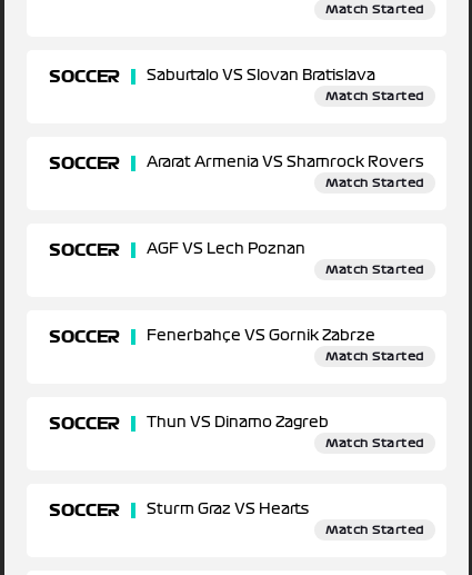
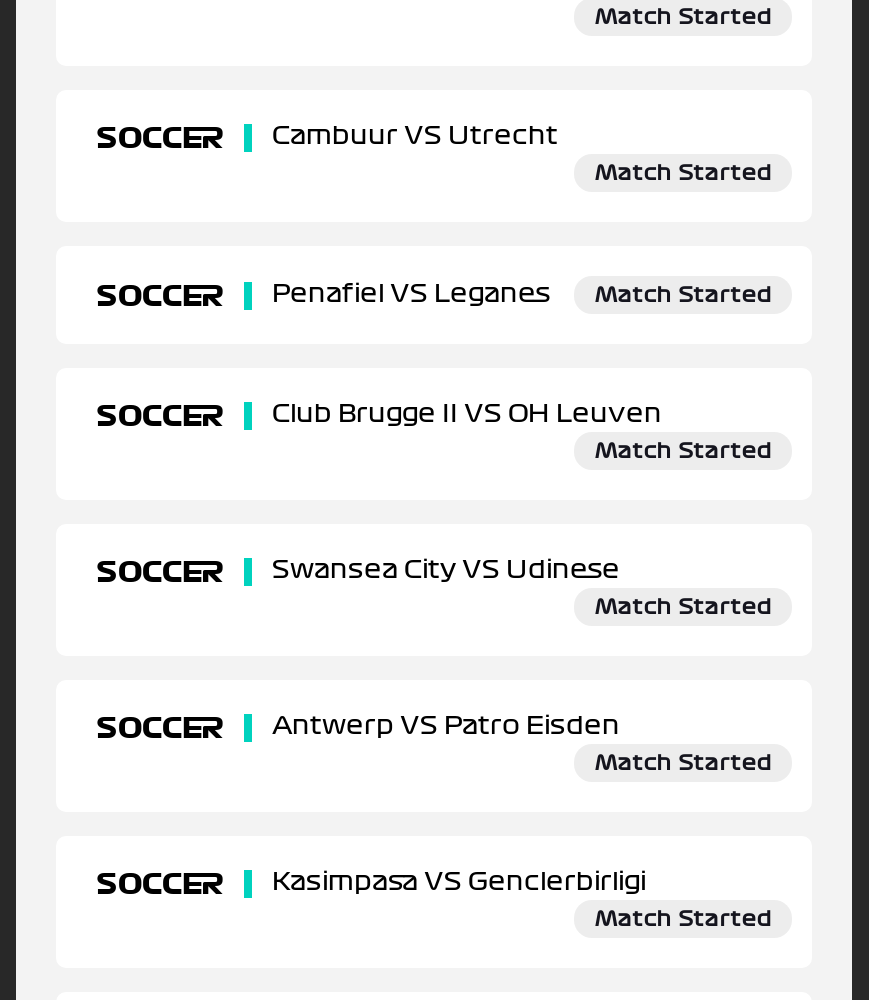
[147,69,375,82] Saburtalo VS Slovan Bratislava -> [272,124,558,148] Cambuur VS Utrecht
[147,156,424,169] Ararat Armenia VS Shamrock Rovers -> [272,282,550,306] Penafiel VS Leganes
[147,242,305,256] AGF VS Lech Poznan -> [272,402,662,426] Club Brugge II VS OH Leuven
[147,329,375,343] Fenerbahçe VS Gornik Zabrze -> [272,558,620,582] Swansea City VS Udinese
[147,416,329,429] Thun VS Dinamo Zagreb -> [272,714,620,738] Antwerp VS Patro Eisden
[147,503,309,516] Sturm Graz VS Hearts -> [272,870,646,894] Kasimpasa VS Genclerbirligi

